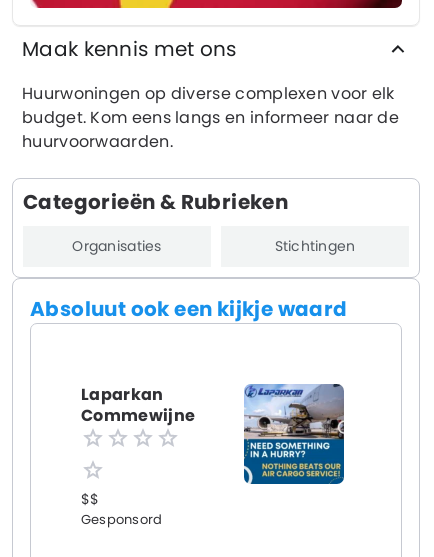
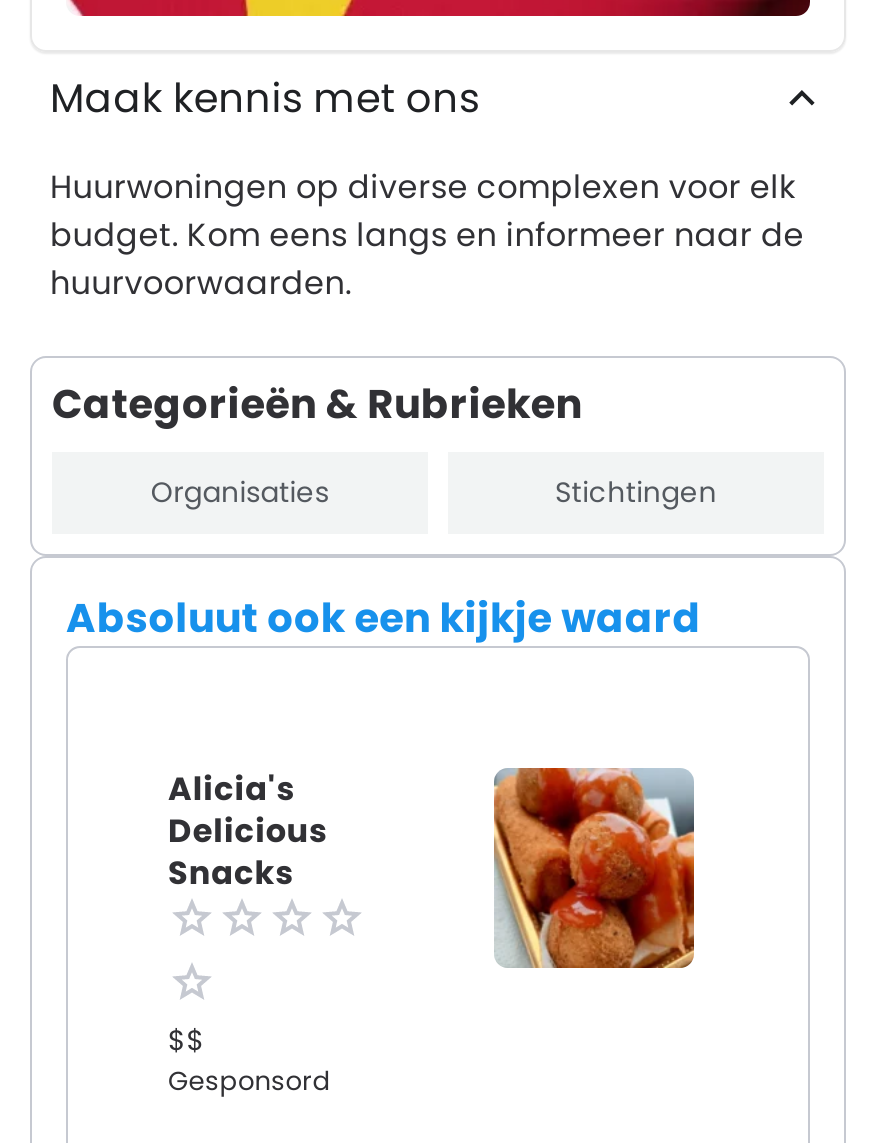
[81,383,195,427] Laparkan | Commewijne -> [168,767,328,897] Alicia's | Delicious | Snacks
[243,383,345,485] [image] -> [492,766,696,970] [image]

